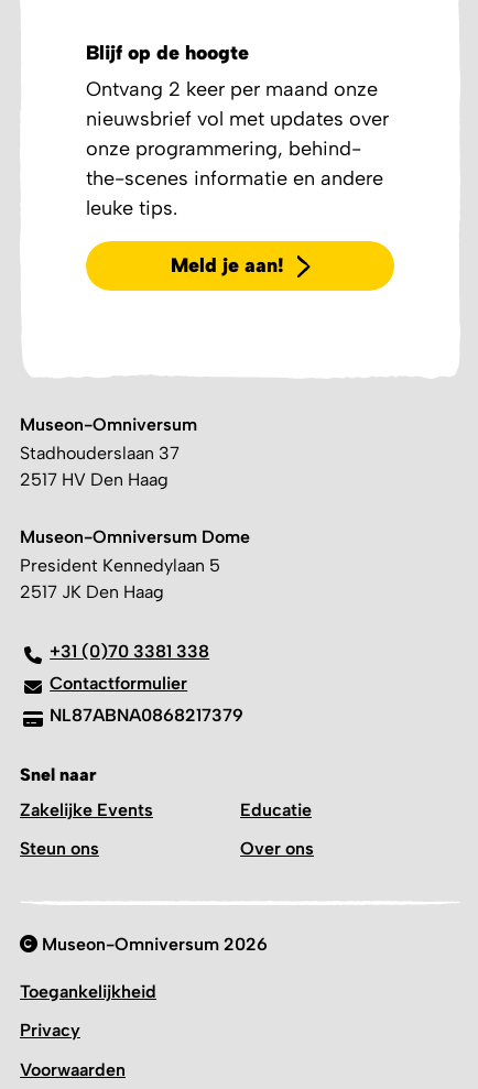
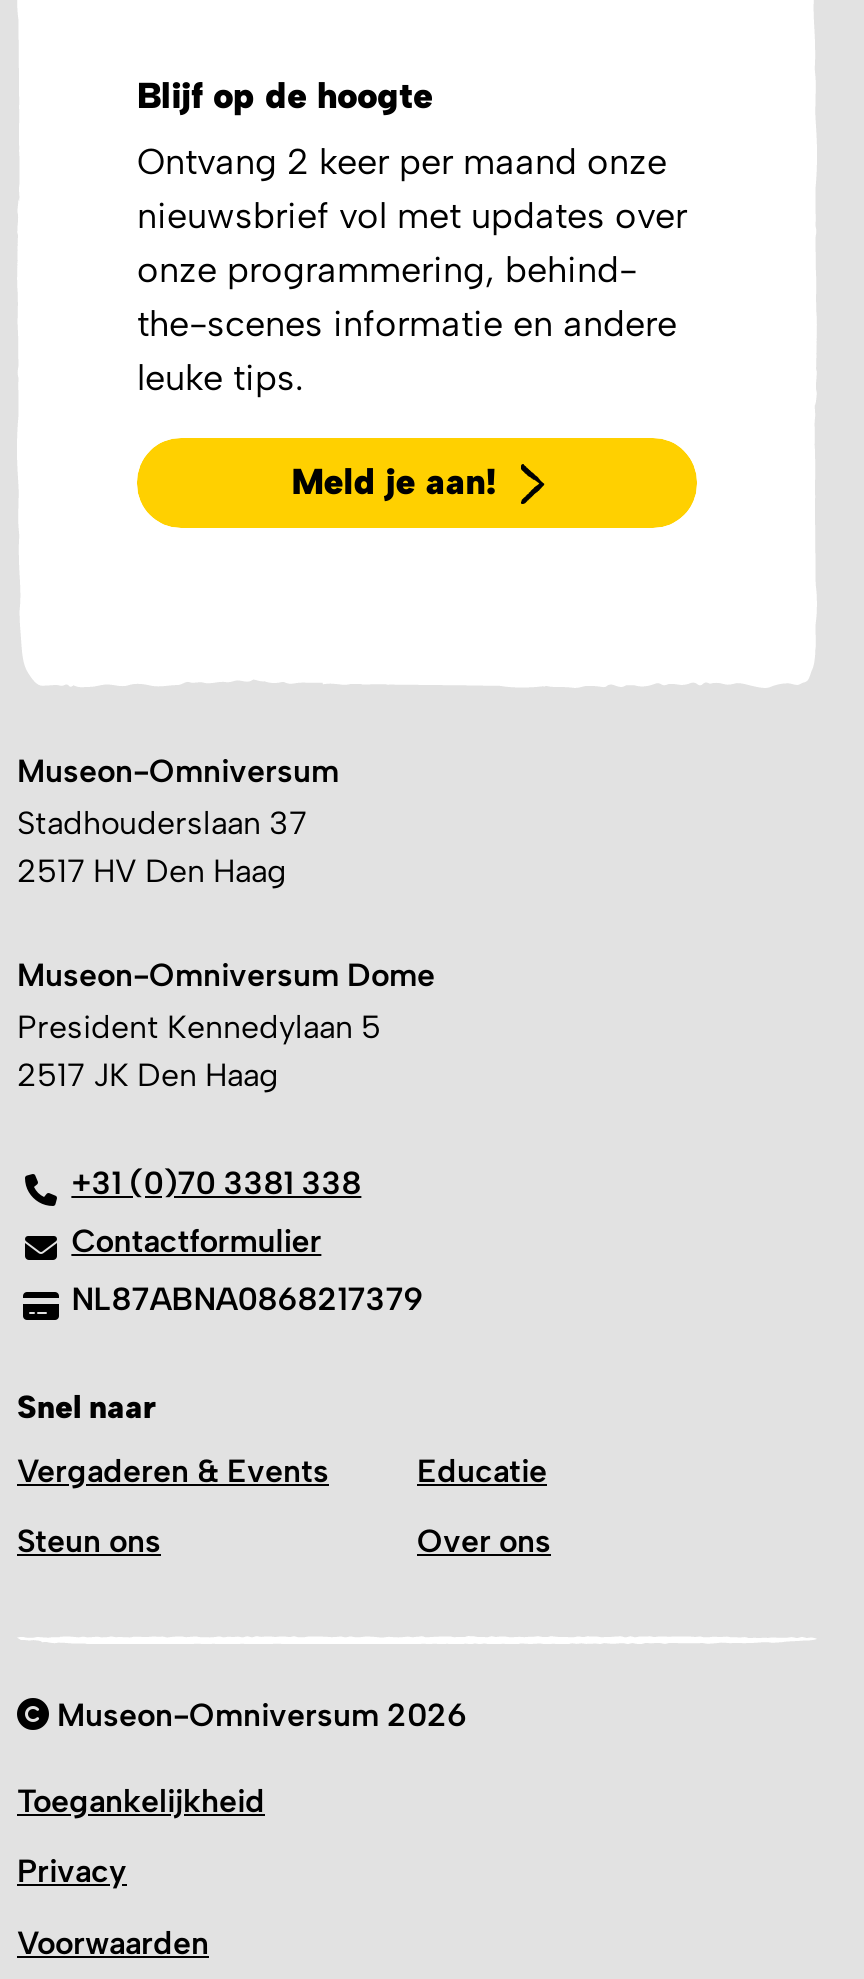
[20,799,153,820] Zakelijke Events -> [17,1451,329,1489] Vergaderen & Events

